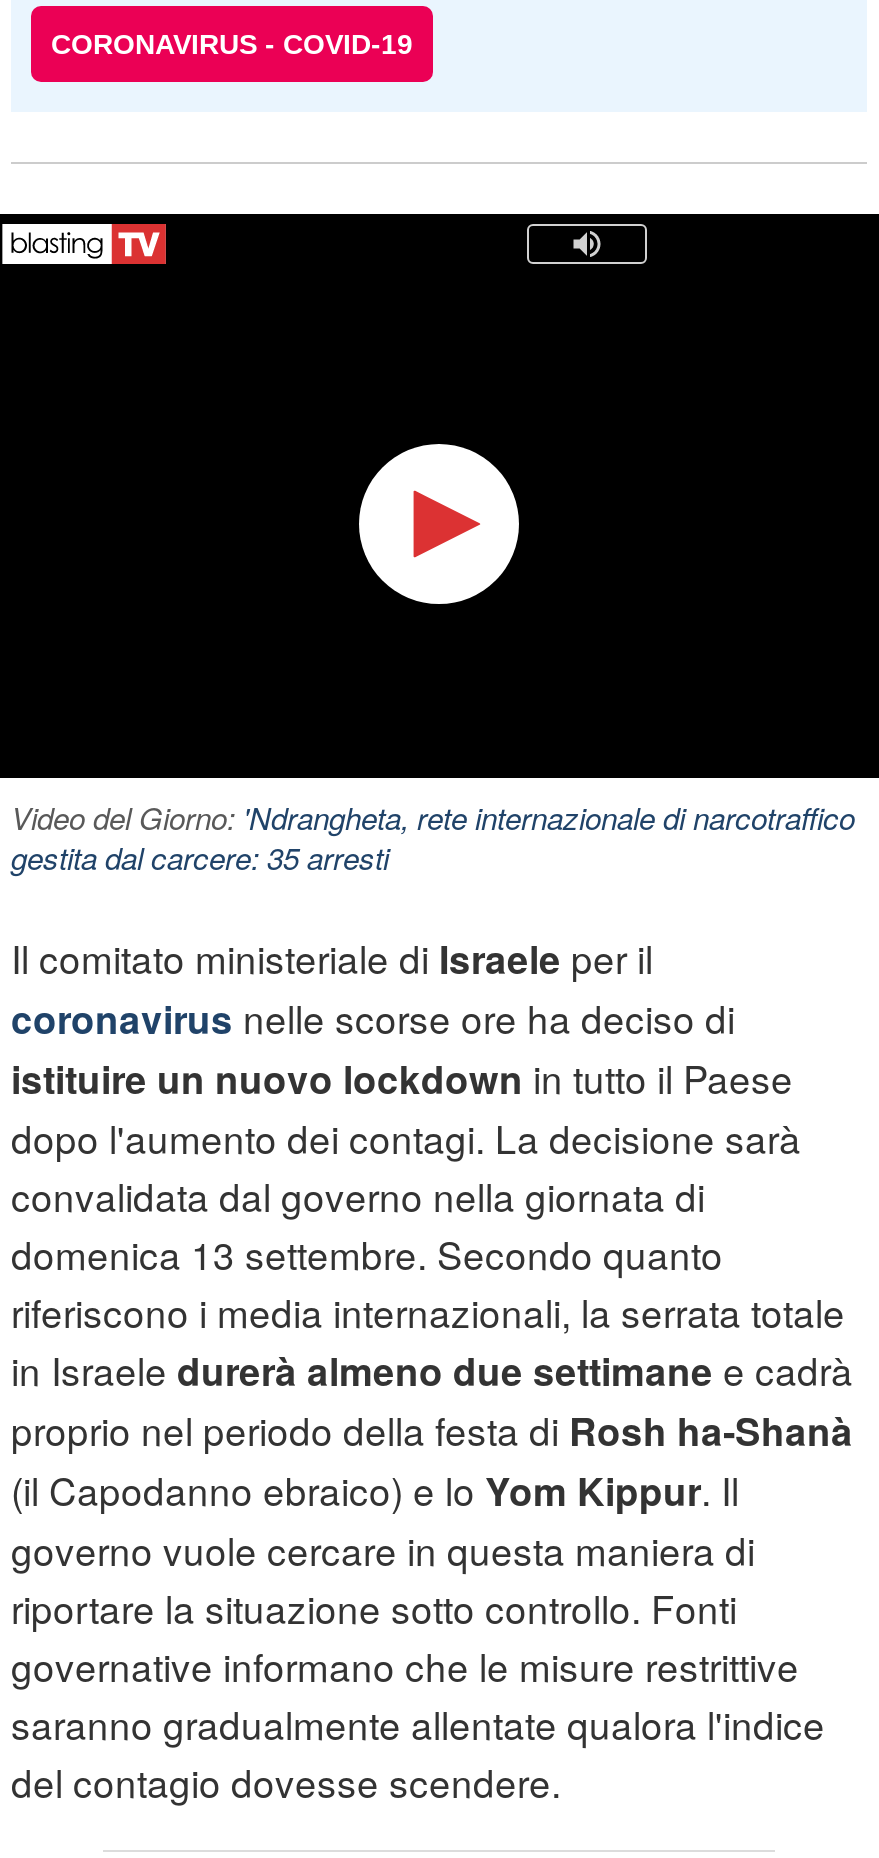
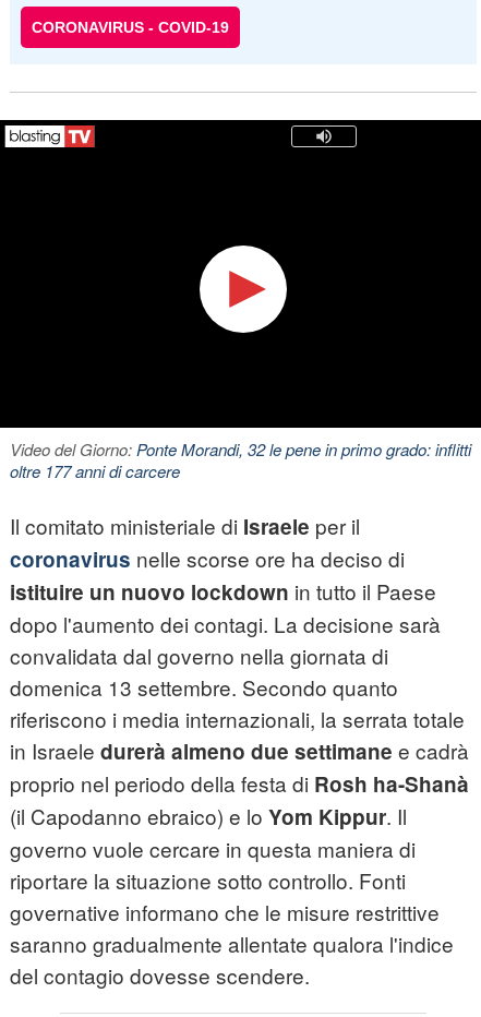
[11,797,855,879] Video del Giorno: 'Ndrangheta, rete internazionale di narcotraffico | gestita dal carcere: 35 arresti -> [10,438,471,483] Video del Giorno: Ponte Morandi, 32 le pene in primo grado: inflitti | oltre 177 anni di carcere

